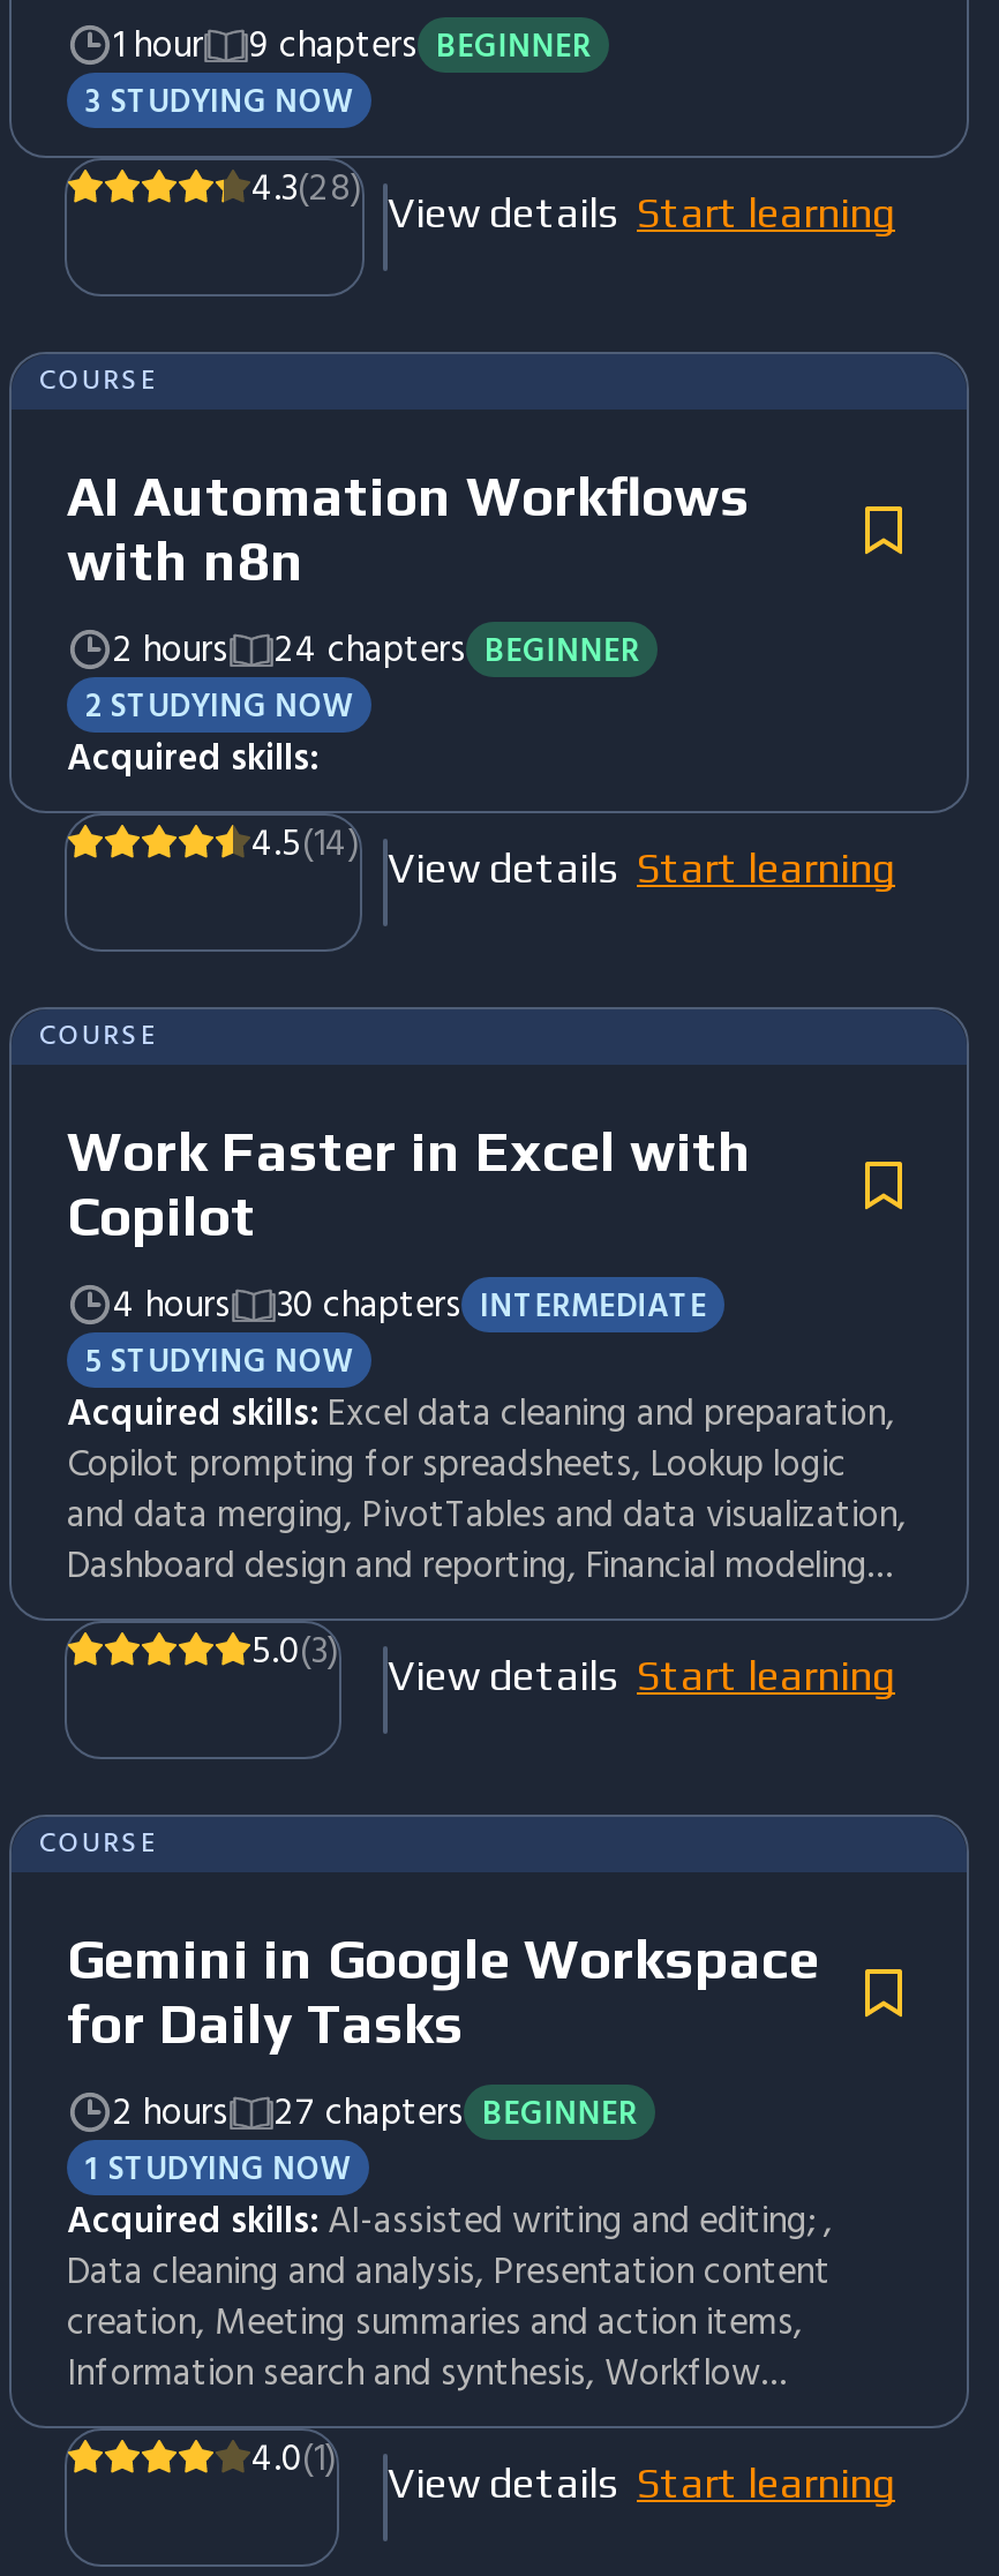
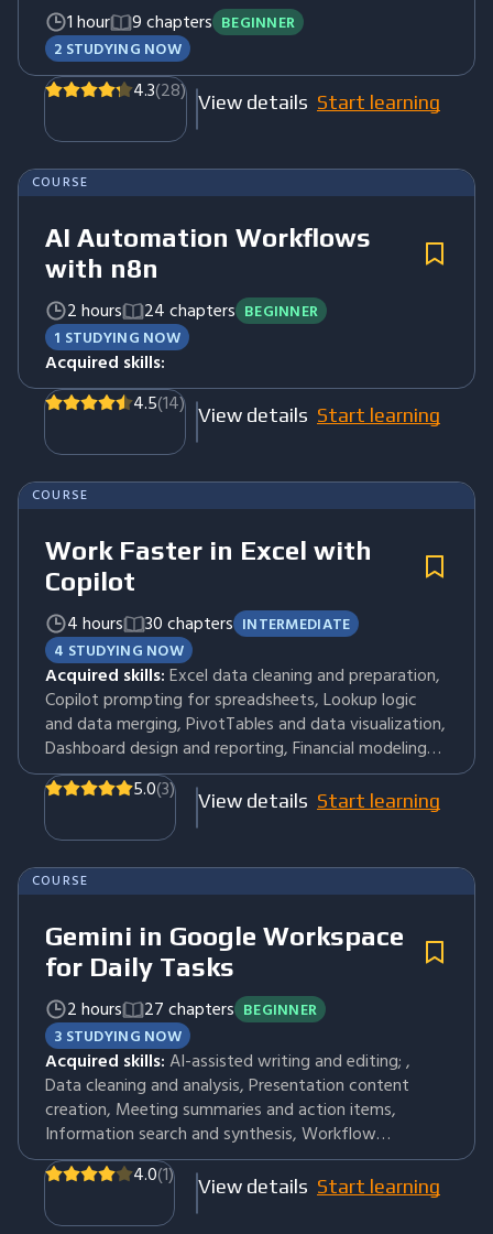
[85,75,353,128] 3 STUDYING NOW -> [54,36,181,62] 2 STUDYING NOW
[85,679,353,733] 2 STUDYING NOW -> [54,325,180,350] 1 STUDYING NOW
[85,1335,353,1388] 5 STUDYING NOW -> [54,638,184,663] 4 STUDYING NOW
[85,2142,350,2195] 1 STUDYING NOW -> [54,1024,181,1049] 3 STUDYING NOW

